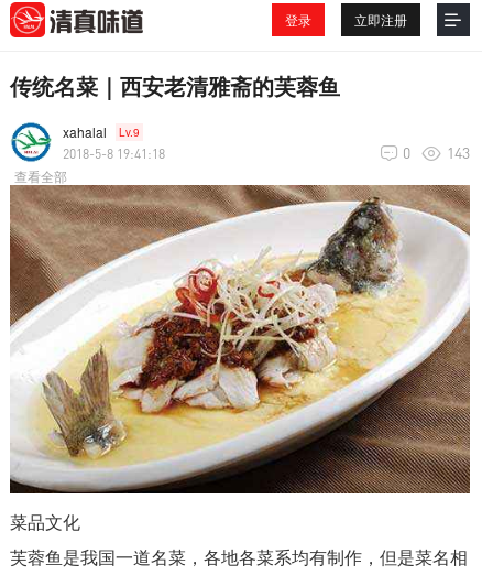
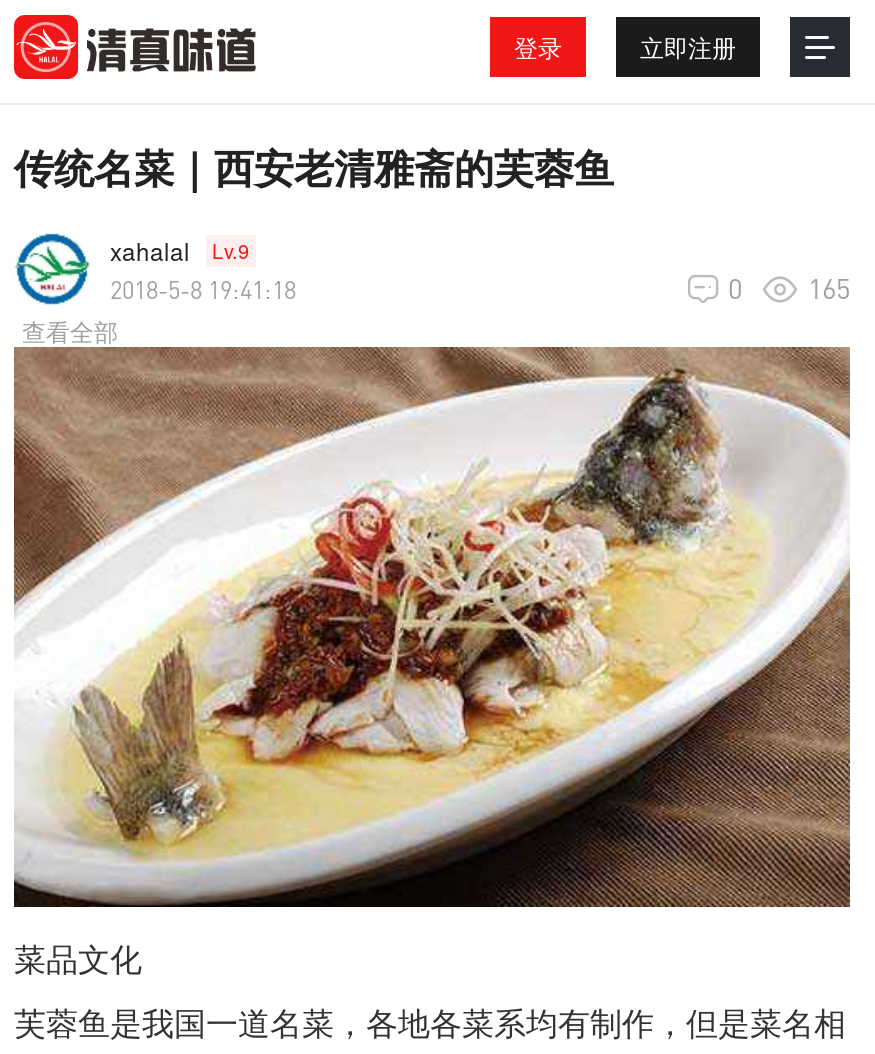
[403,143,470,162] 0 143 -> [728,271,850,305] 0 165

